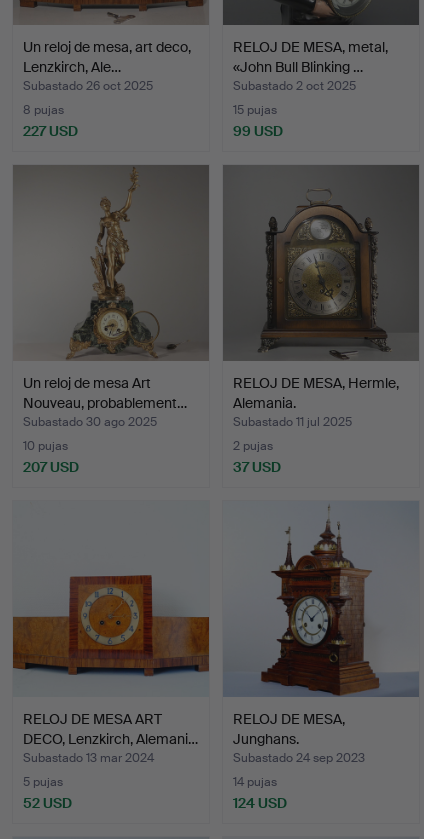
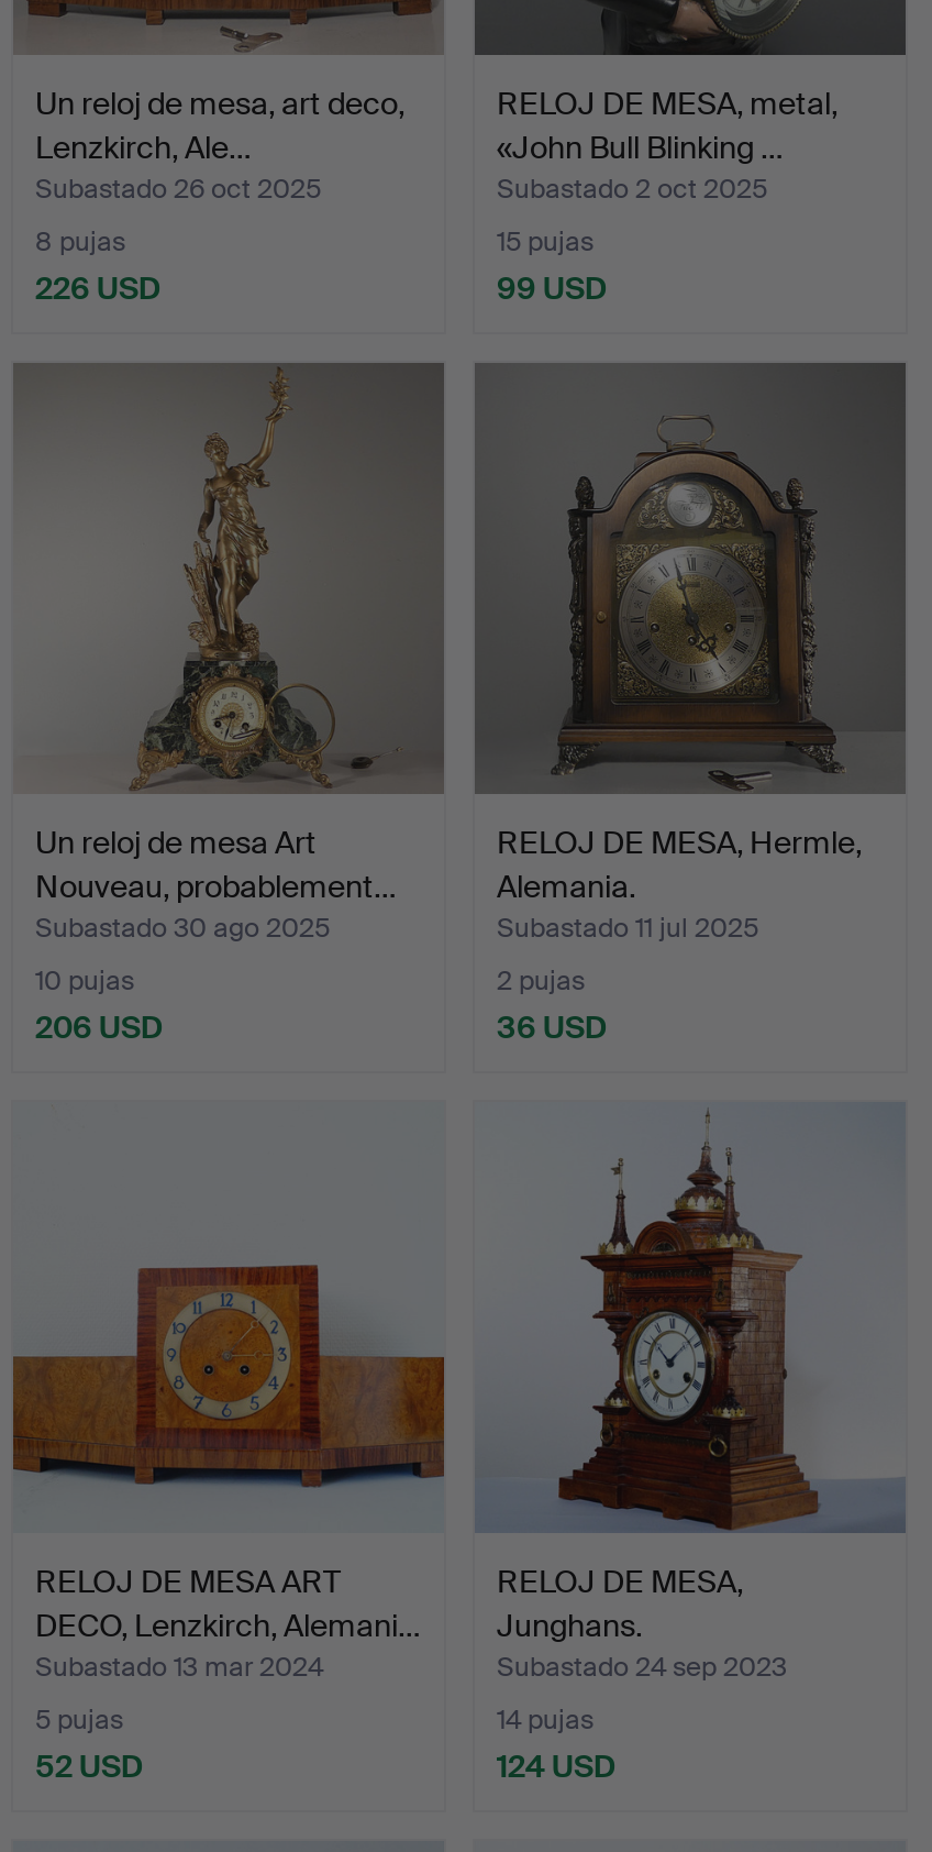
[23,122,78,140] 227 USD -> [35,268,160,307] 226 USD
[23,458,79,476] 207 USD -> [35,1007,163,1047] 206 USD
[233,458,281,476] 37 USD -> [497,1007,607,1047] 36 USD

